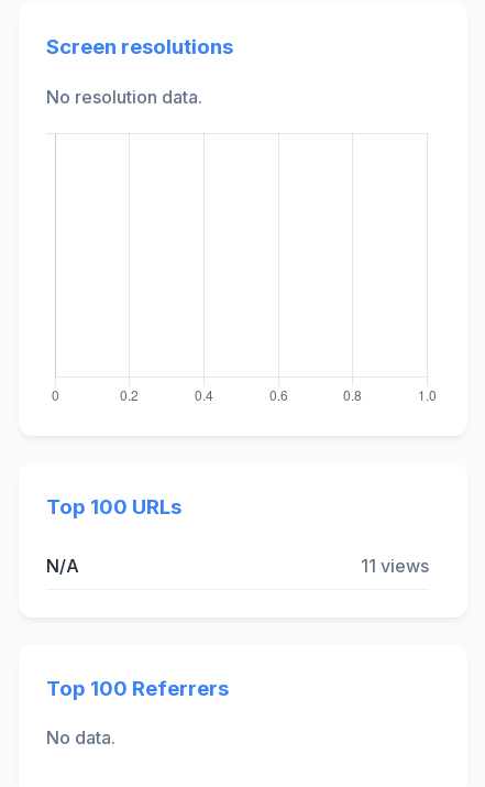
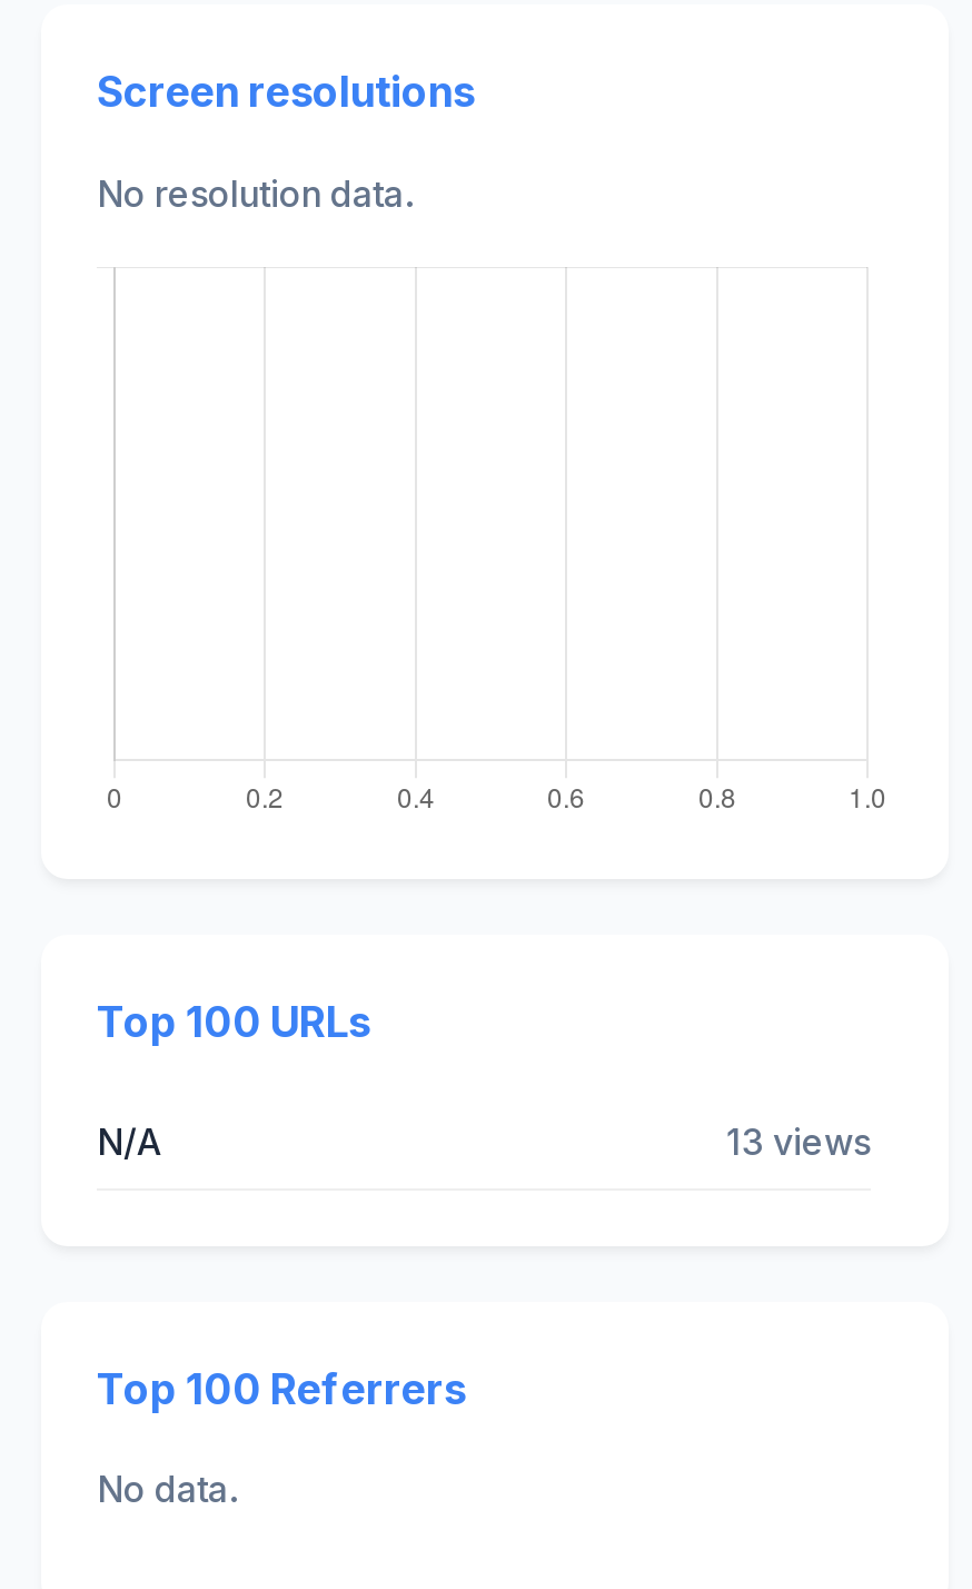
[361,554,429,576] 11 views -> [726,1119,871,1163] 13 views

